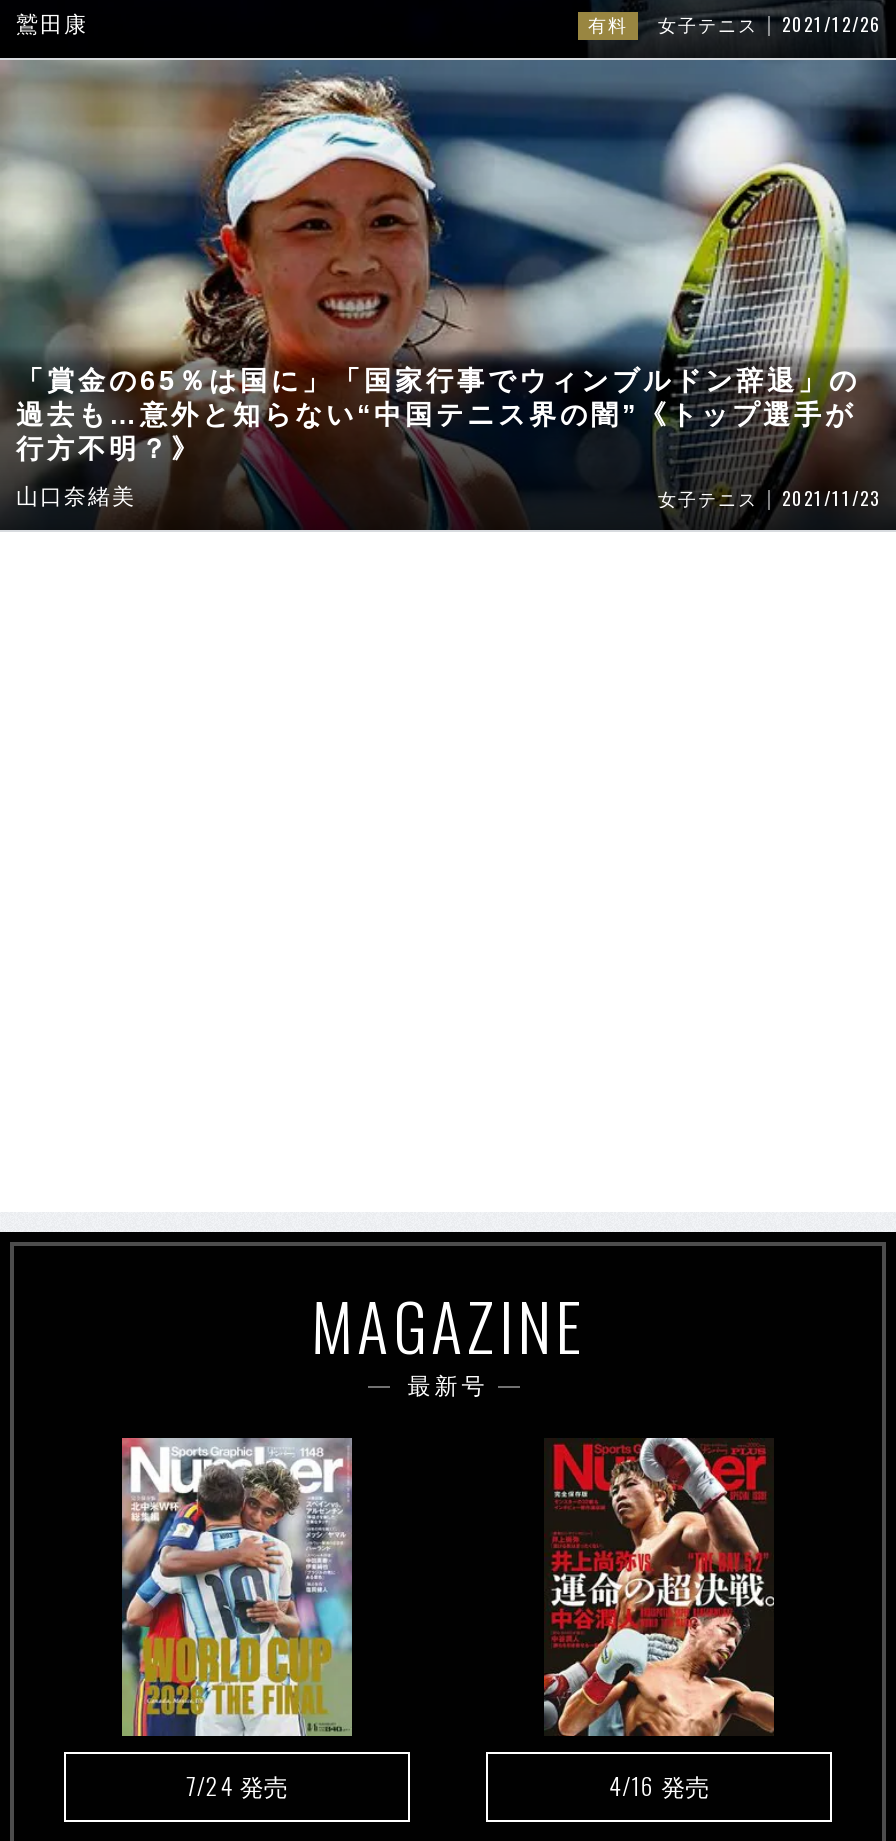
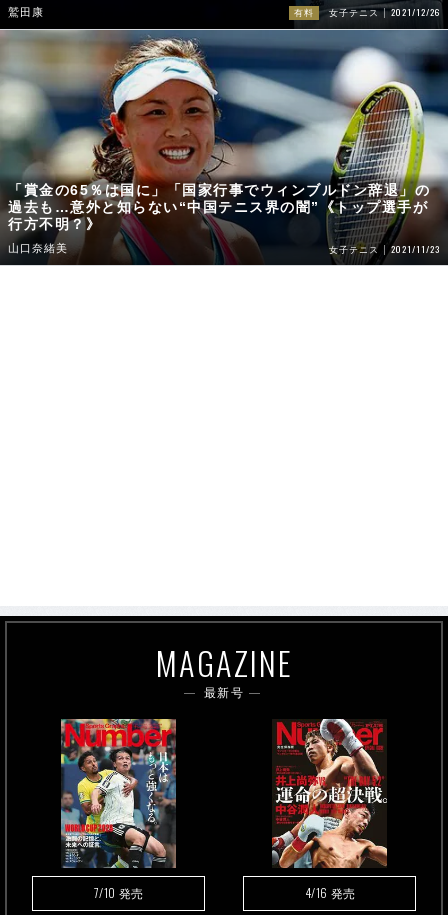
[120,1436,354,1802] [image] | 7/24発売 -> [61,718,176,901] [image] | 7/10発売

